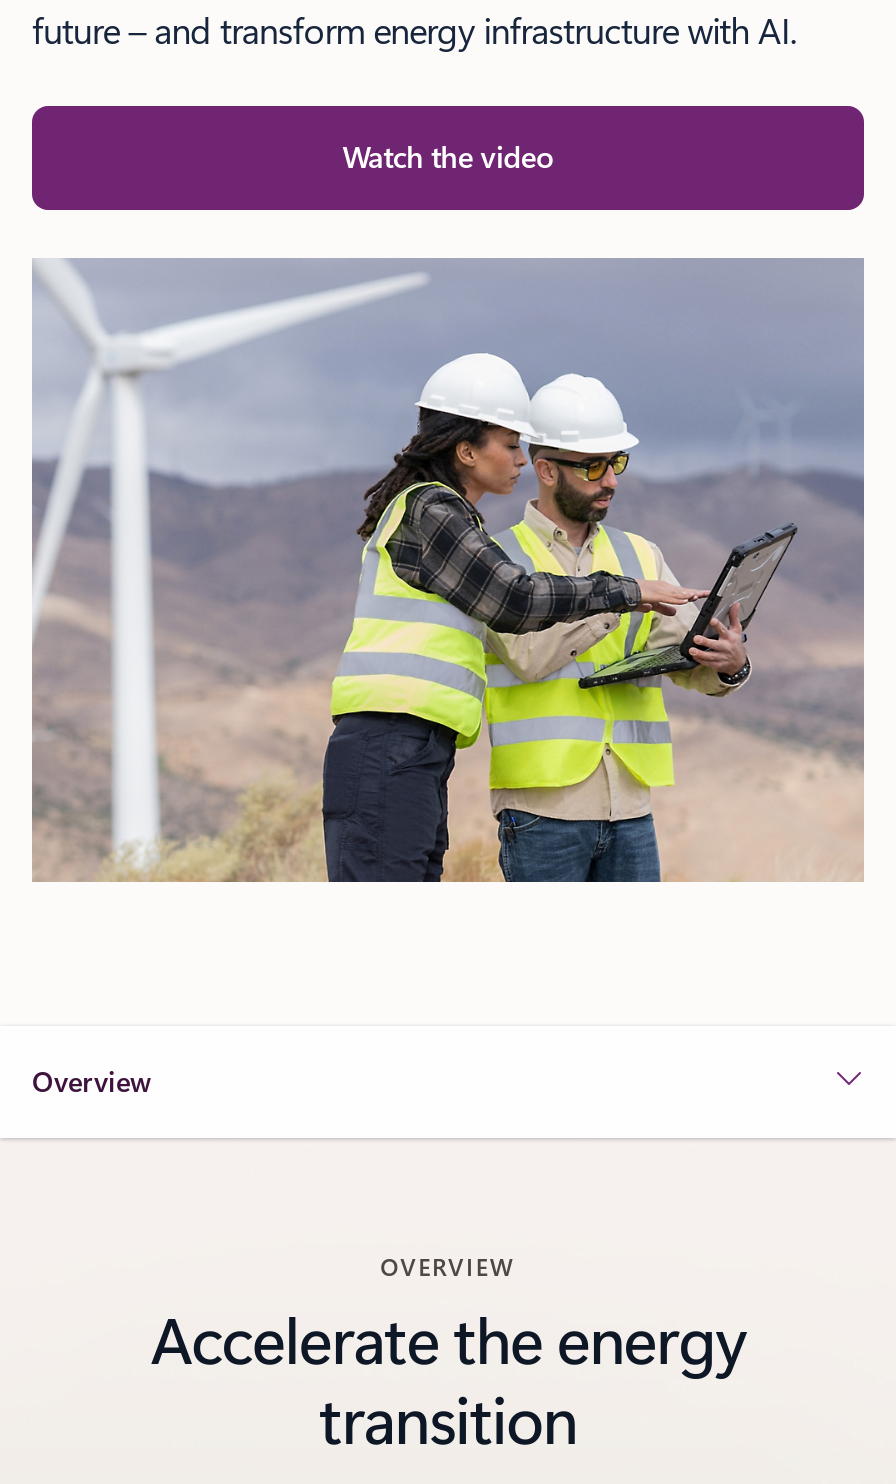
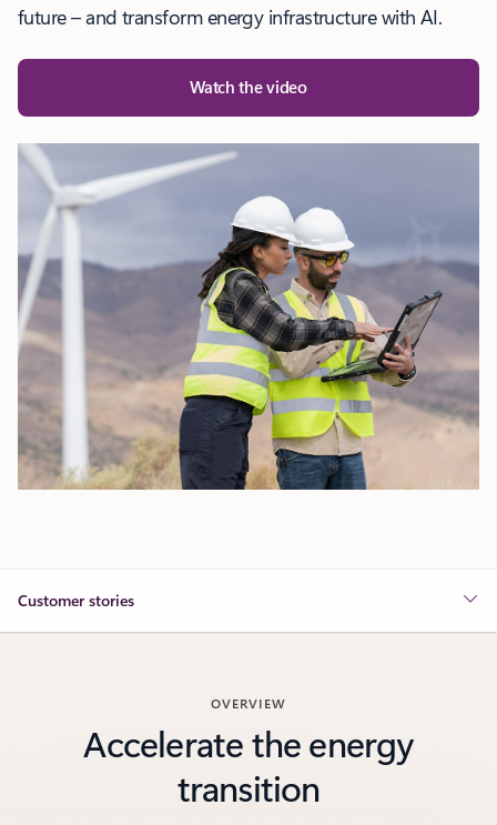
[32,1063,152,1101] Overview -> [18,590,134,611] Customer stories

